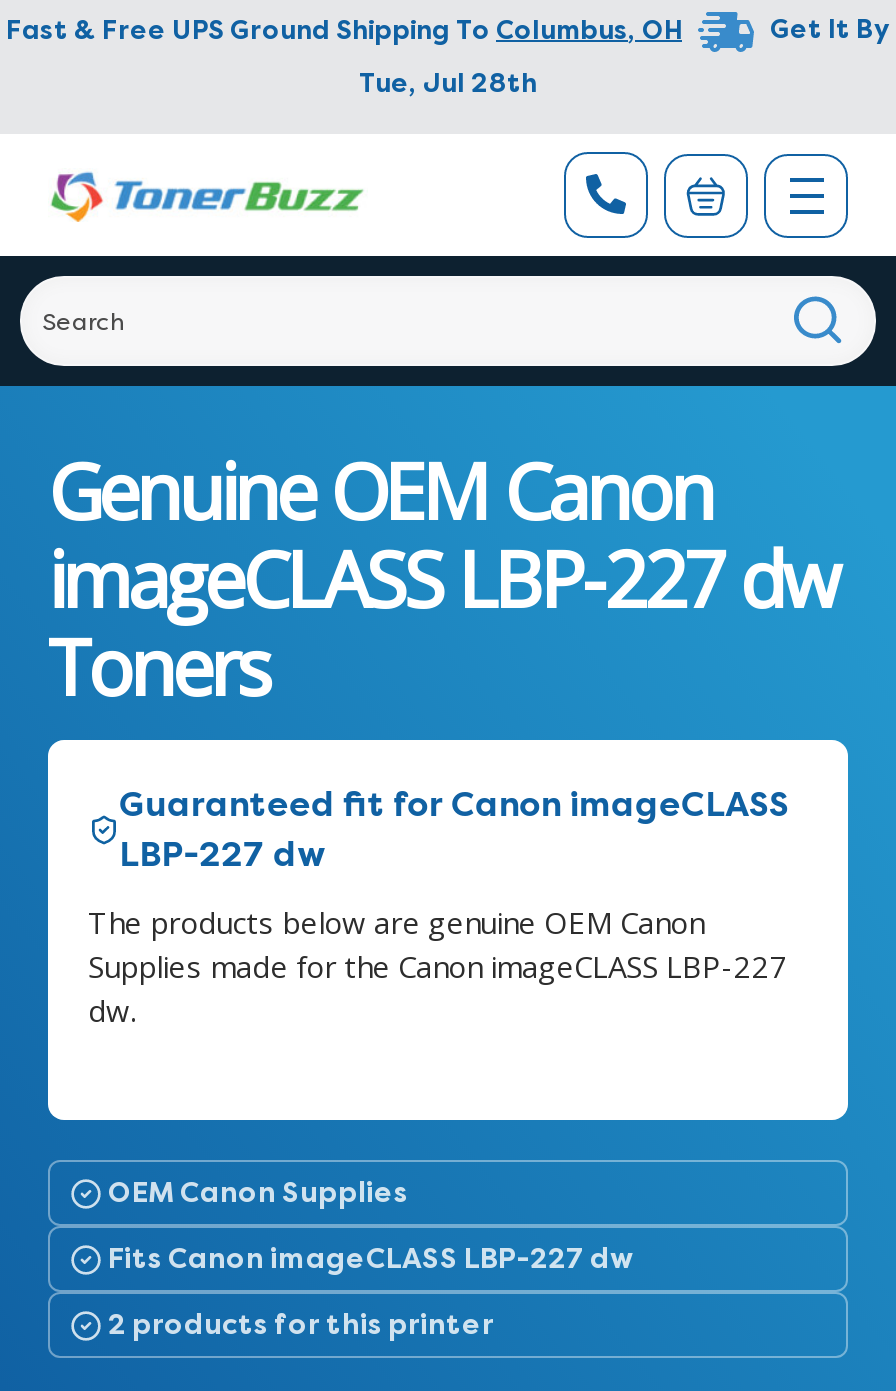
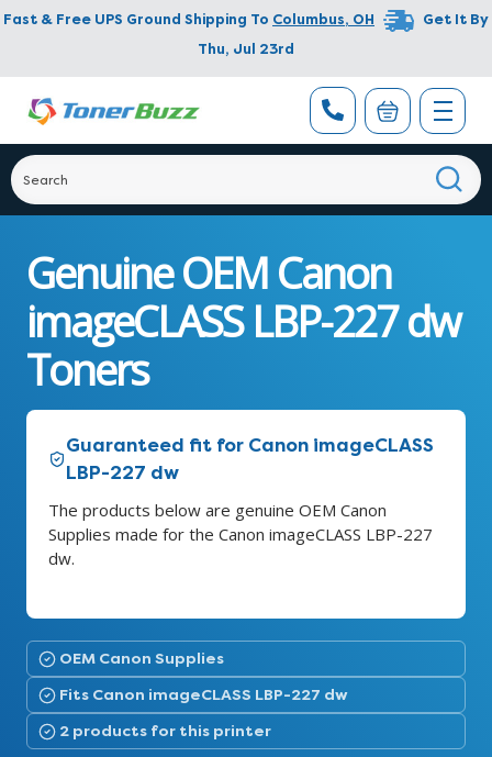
[359,66,537,100] Tue, Jul 28th -> [198,40,294,58] Thu, Jul 23rd

